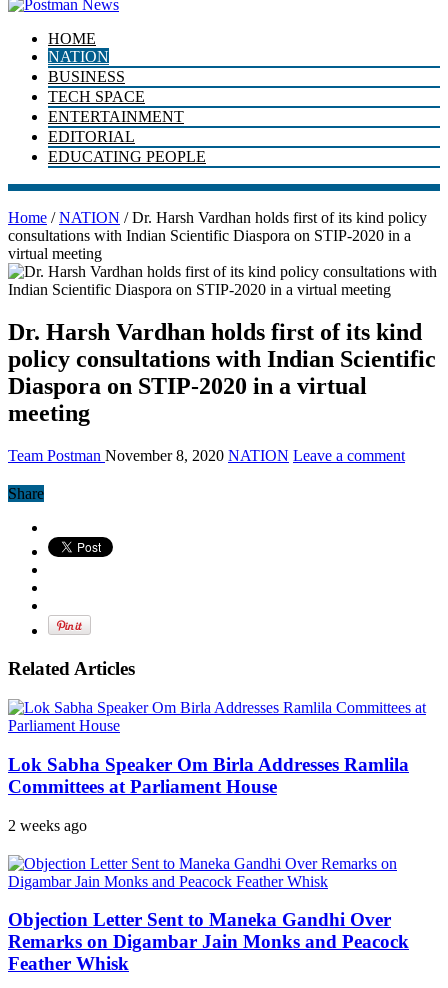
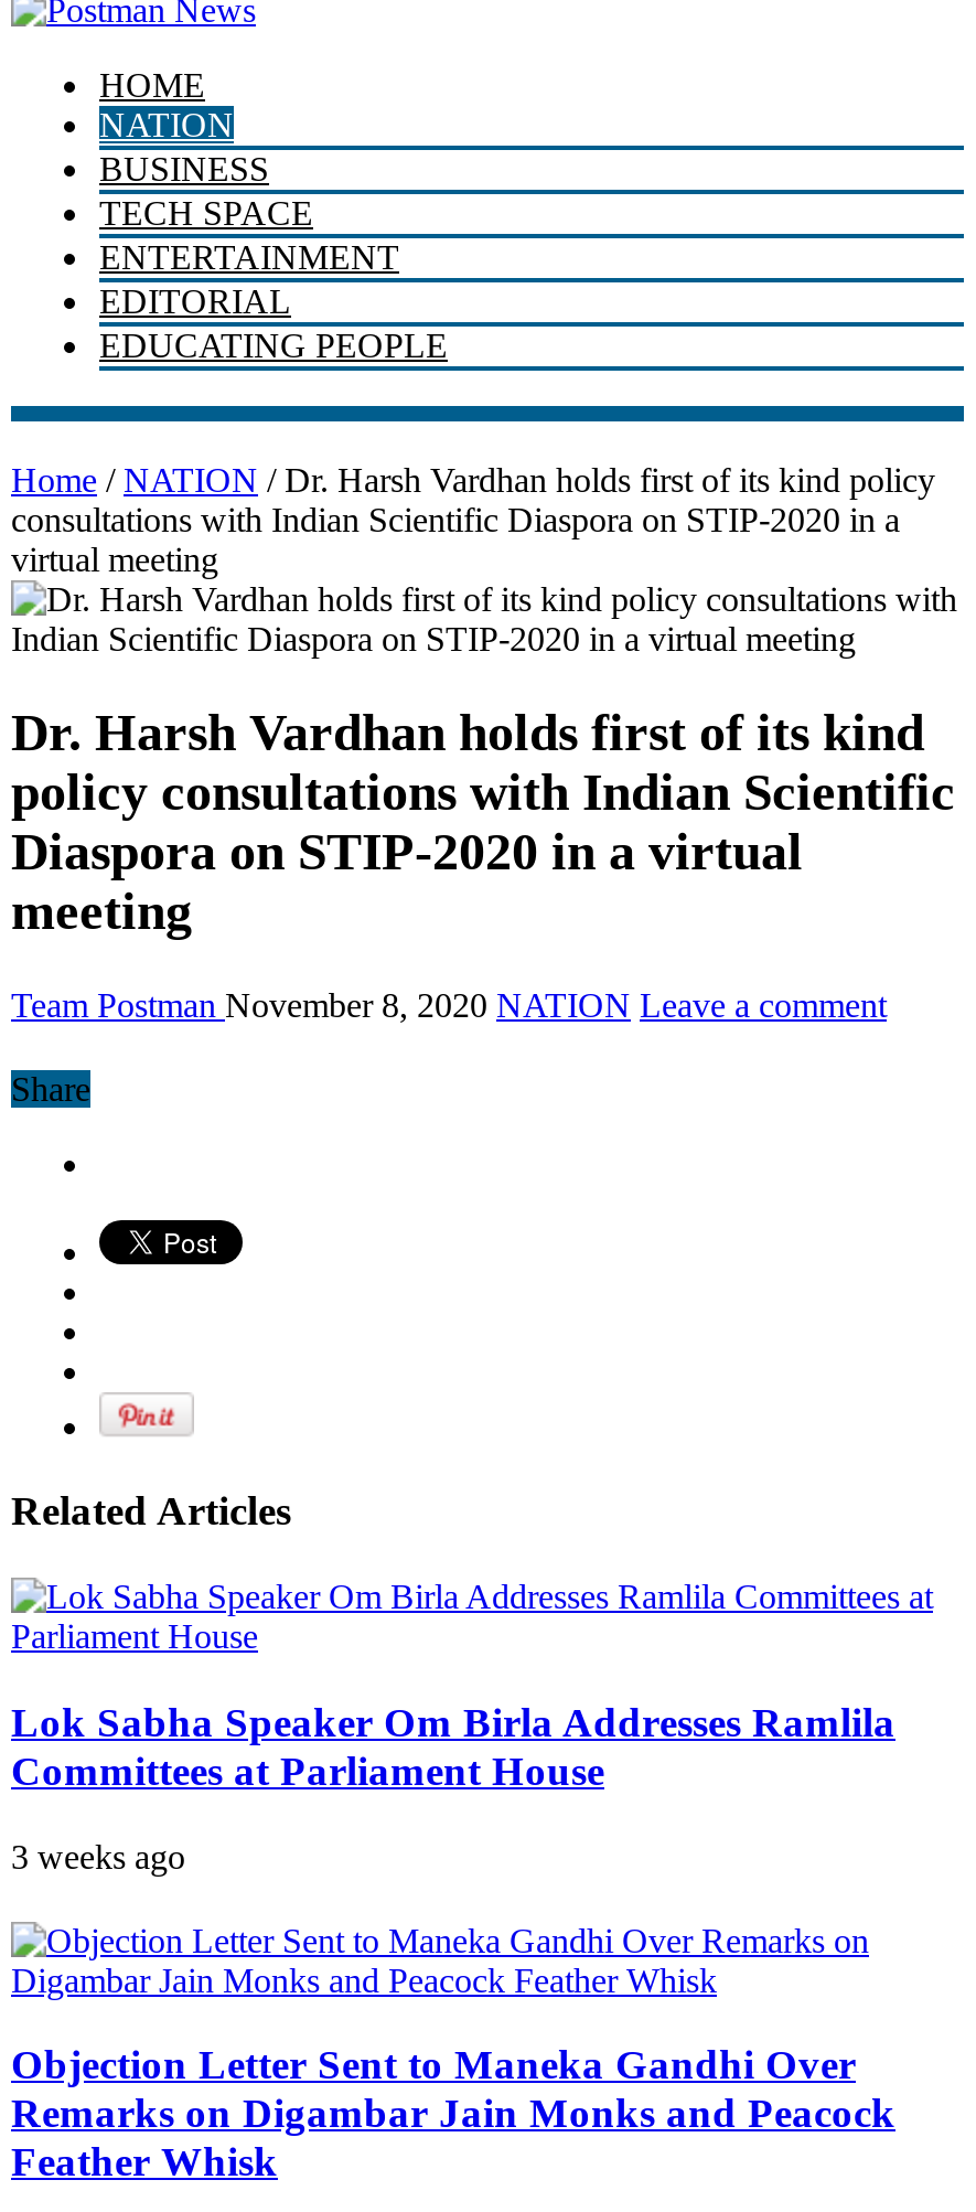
[8,817,87,834] 2 weeks ago -> [11,1837,185,1875] 3 weeks ago

